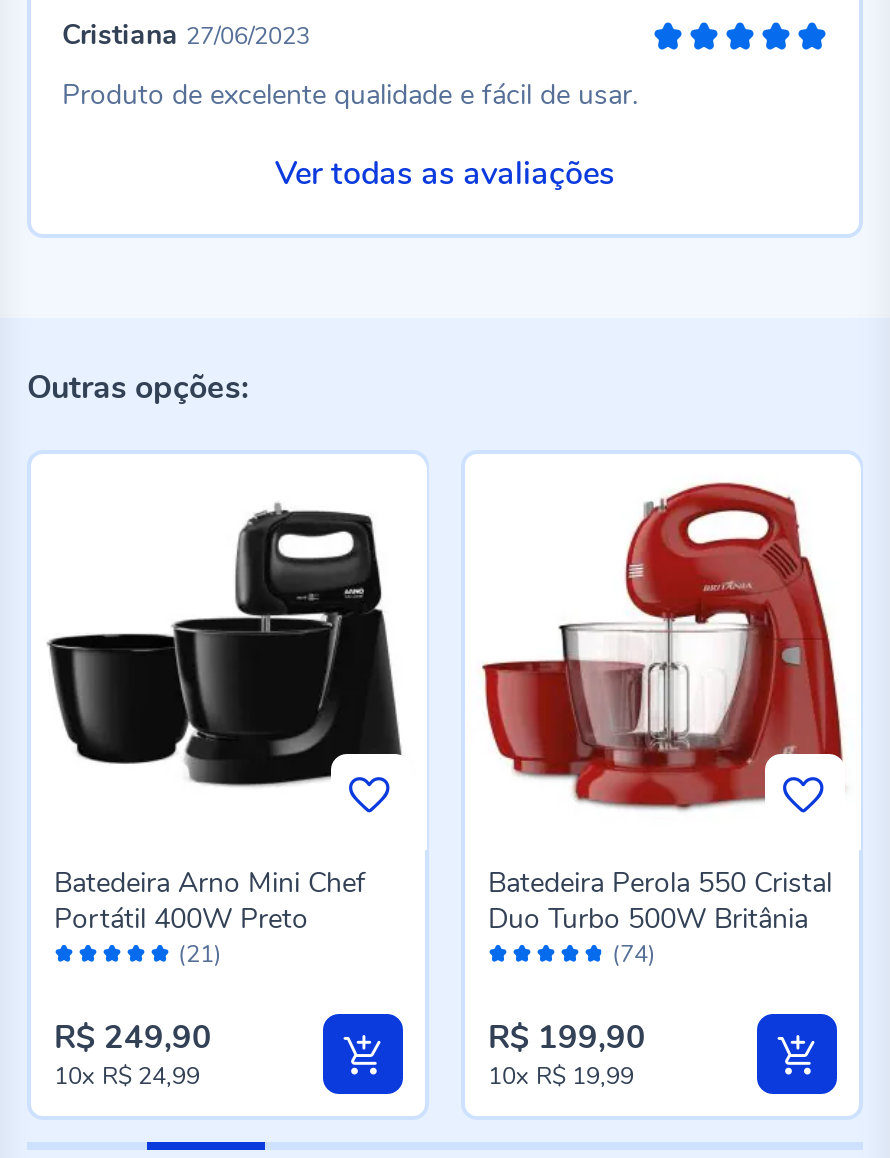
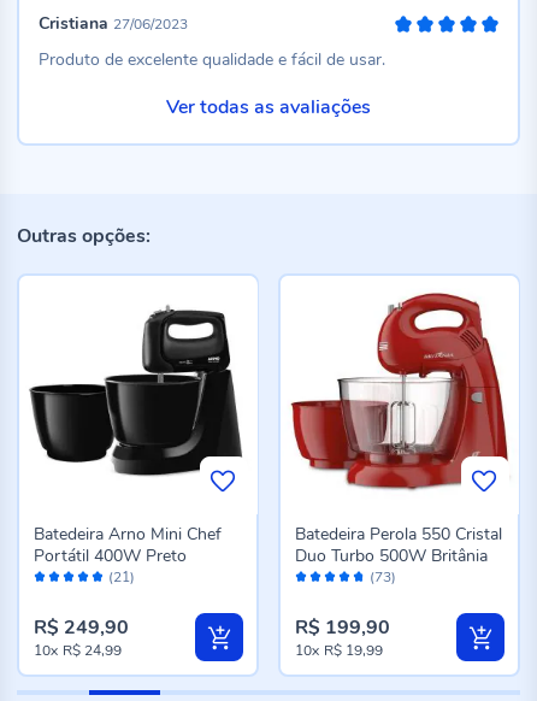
[612,937,656,969] (74) -> [369,567,396,586] (73)

